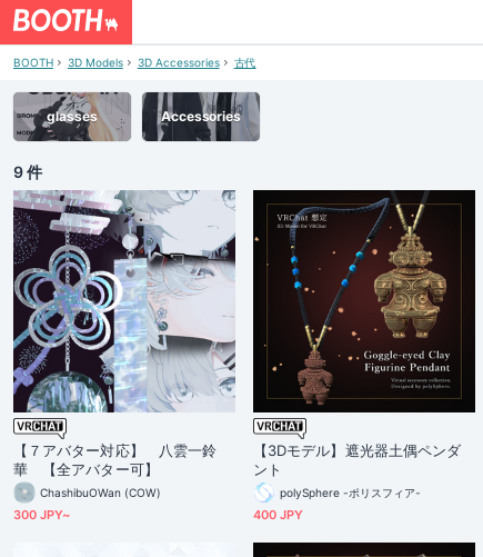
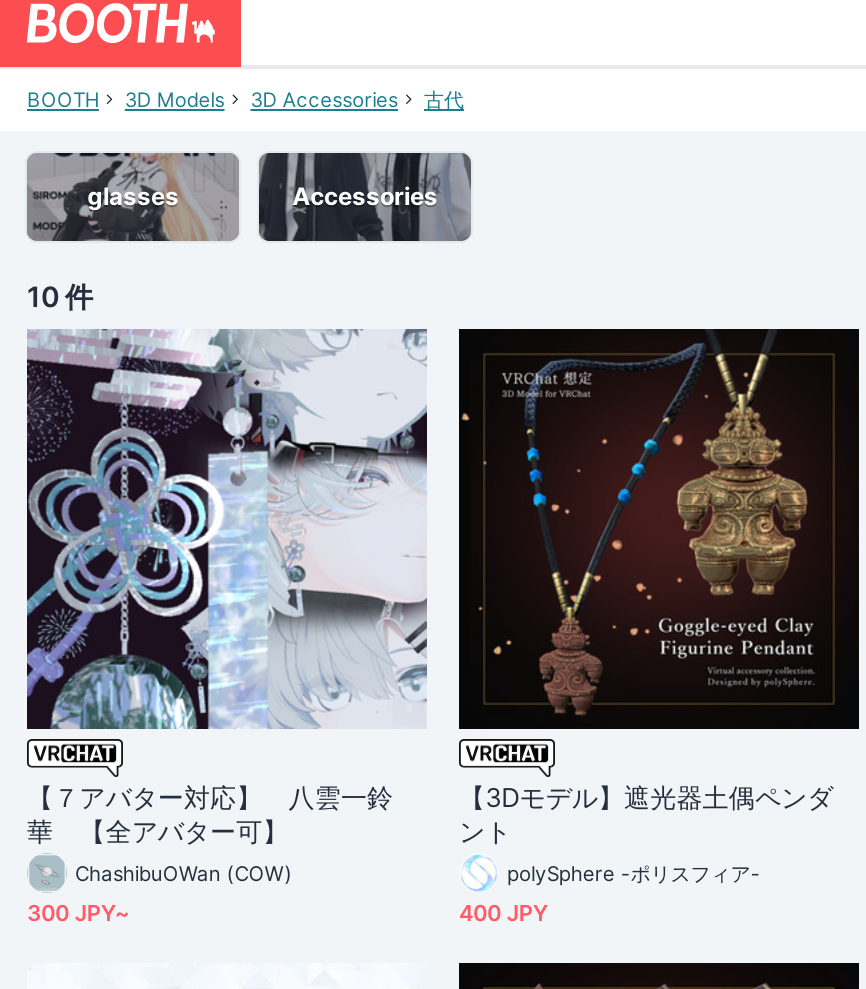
[13,162,42,181] 9 件 -> [27,279,93,313] 10 件

